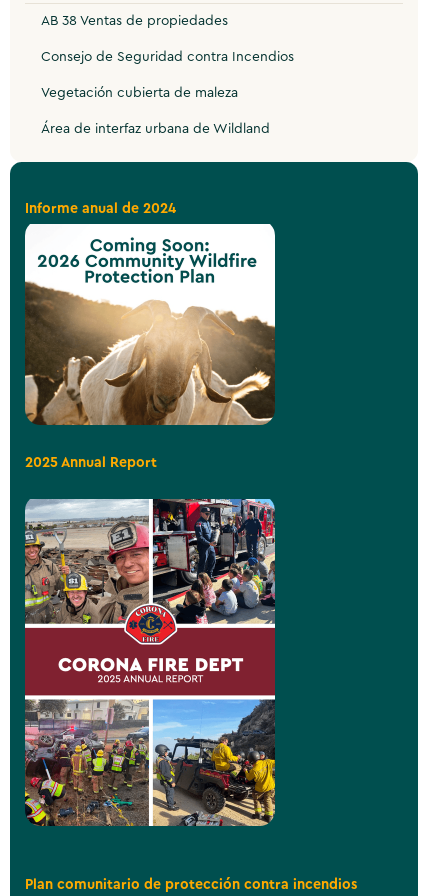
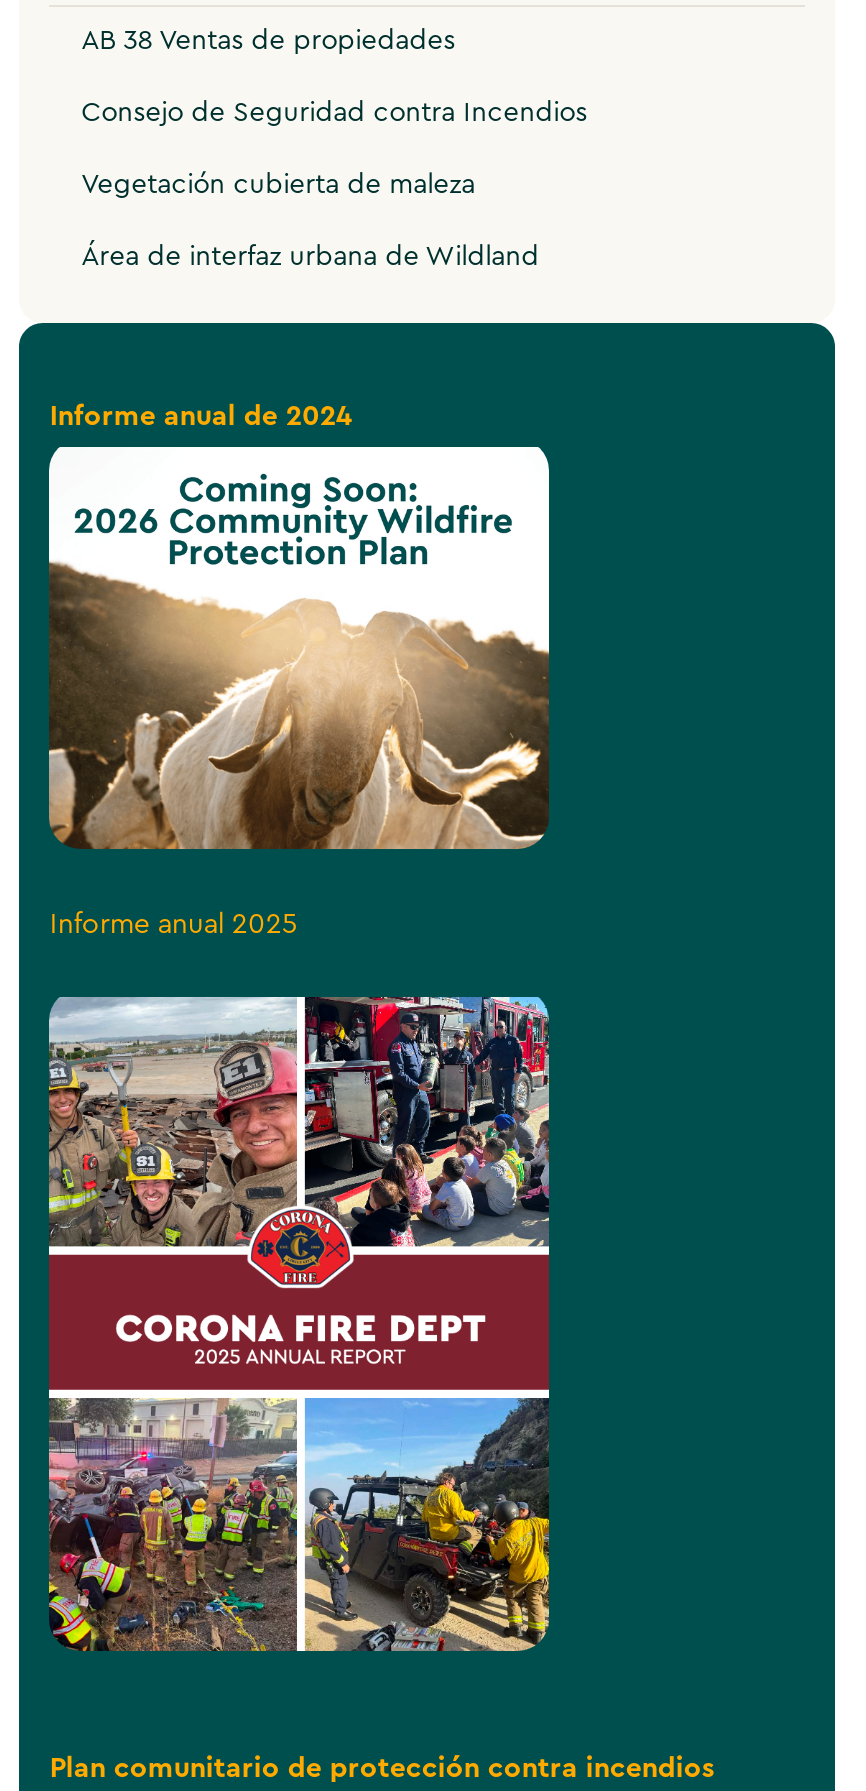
[25,456,157,470] 2025 Annual Report -> [50,911,298,939] Informe anual 2025

